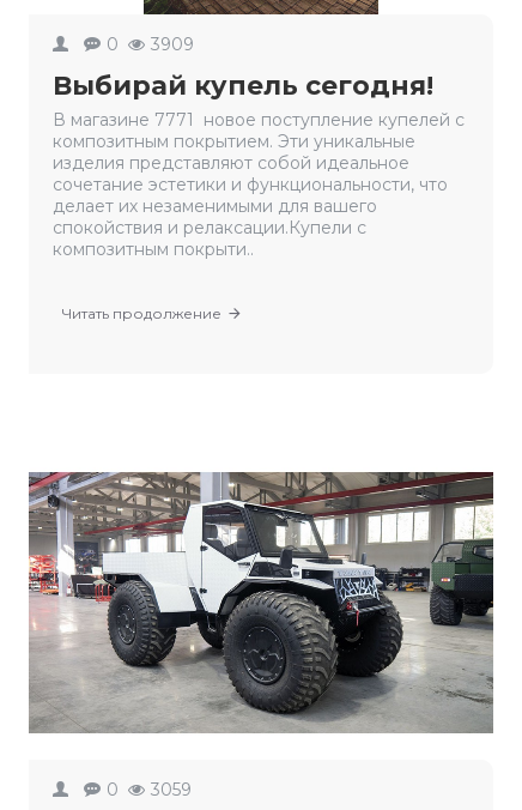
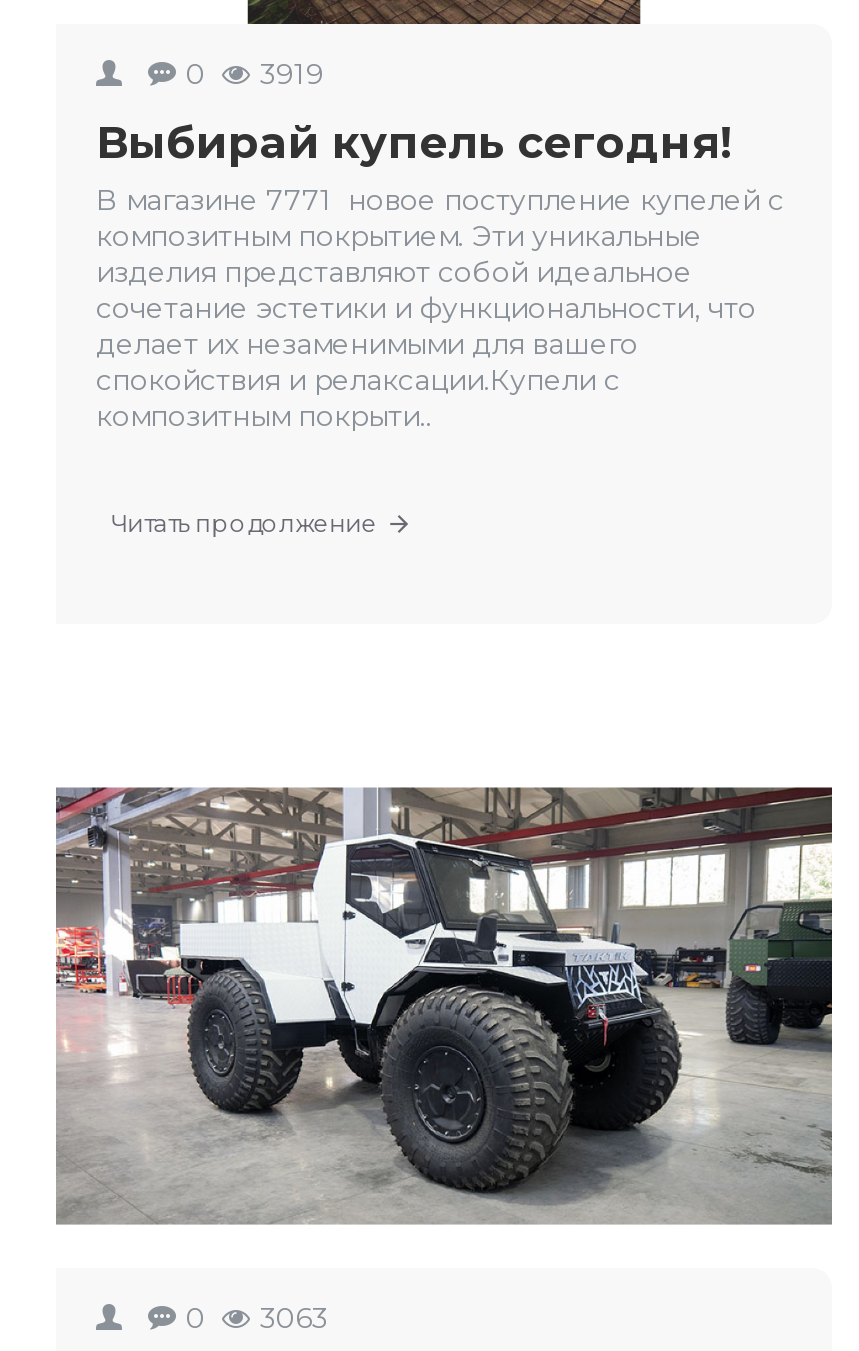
[107,33,194,55] 0 3909 -> [186,56,324,92] 0 3919
[107,779,192,800] 0 3059 -> [186,1300,328,1336] 0 3063

